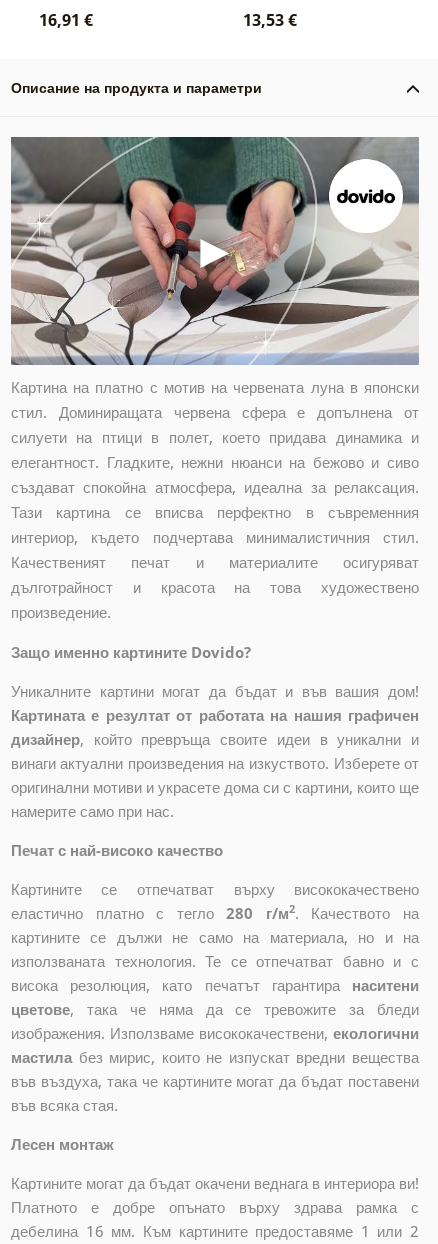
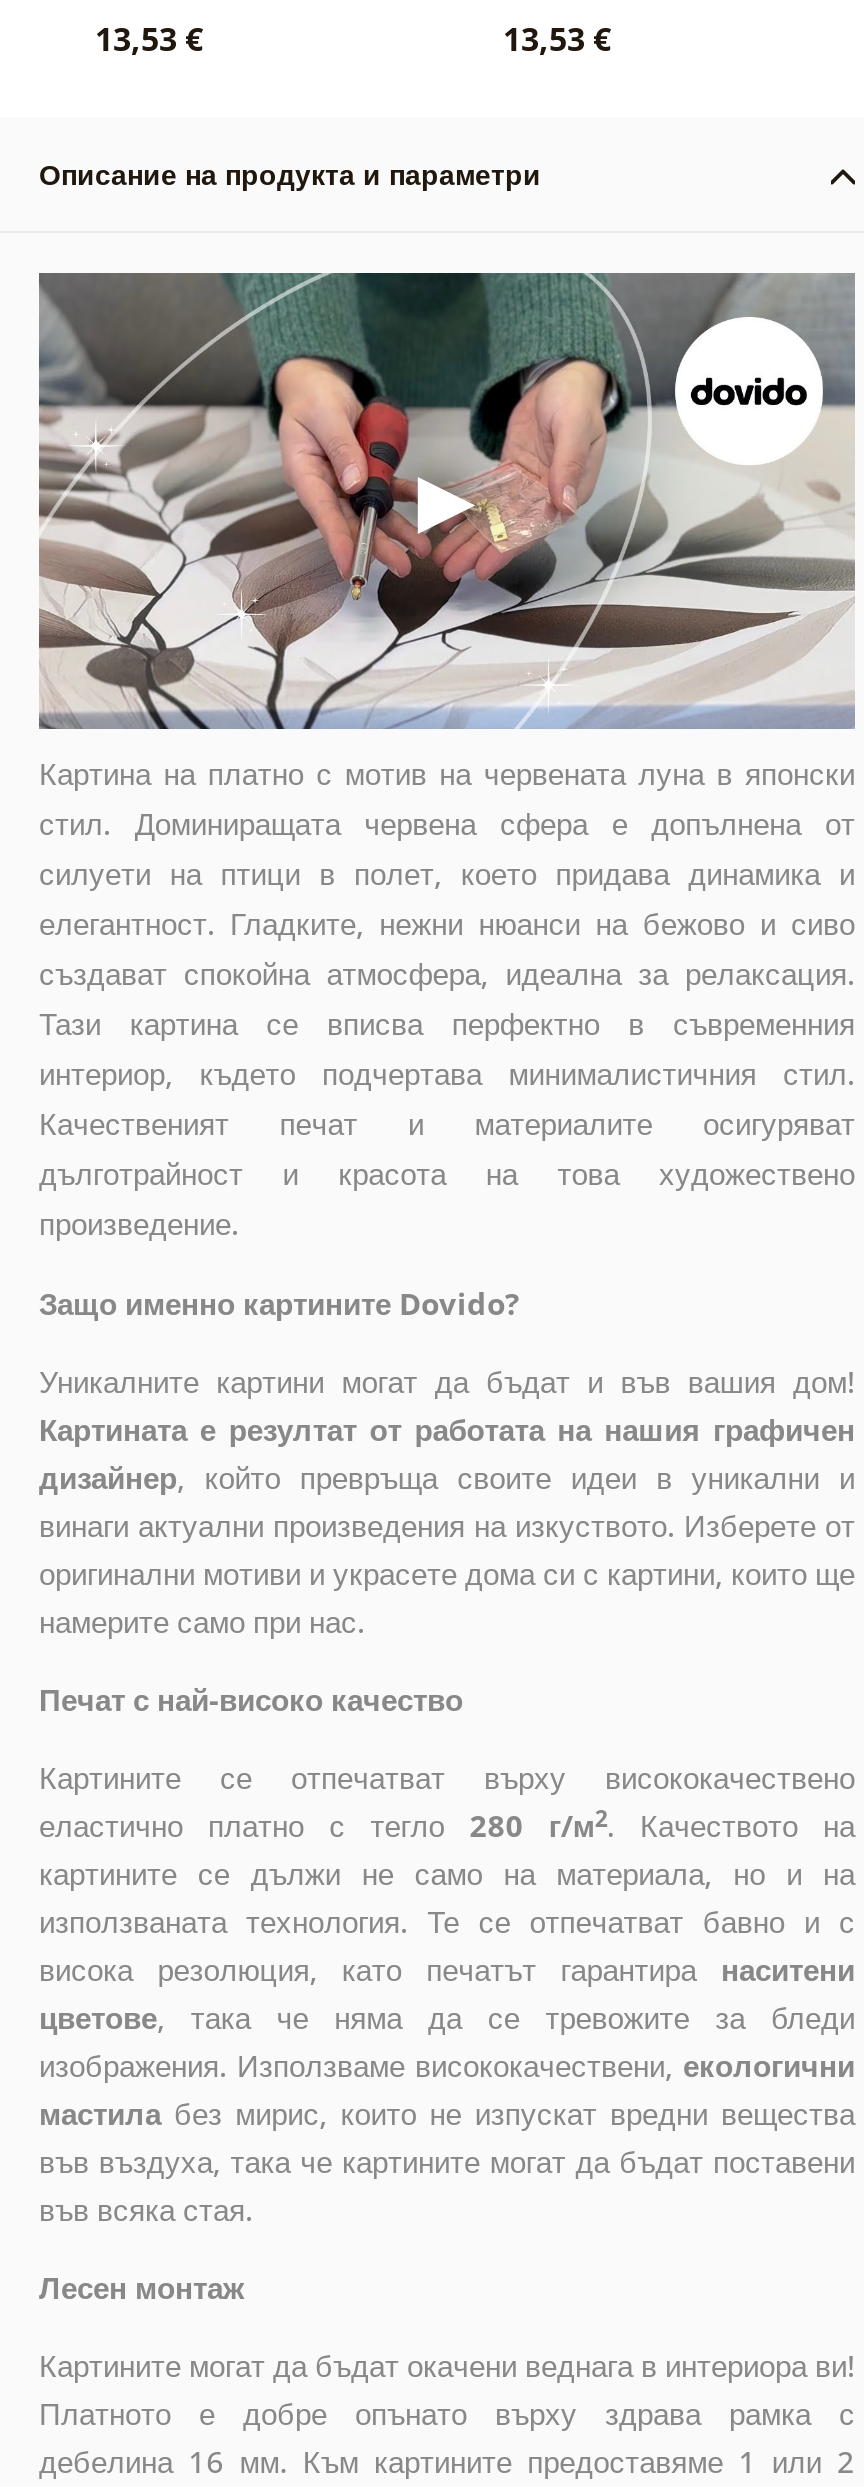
[39,9,93,31] 16,91 € -> [95,16,203,60] 13,53 €

